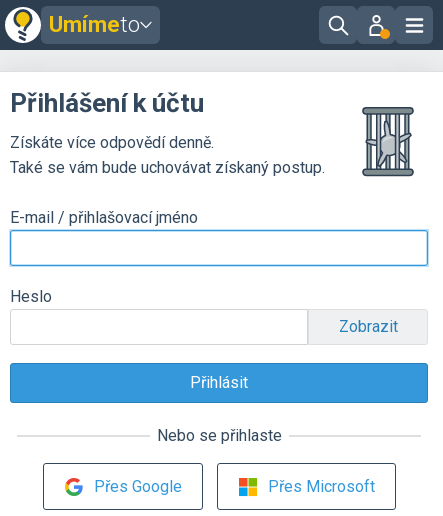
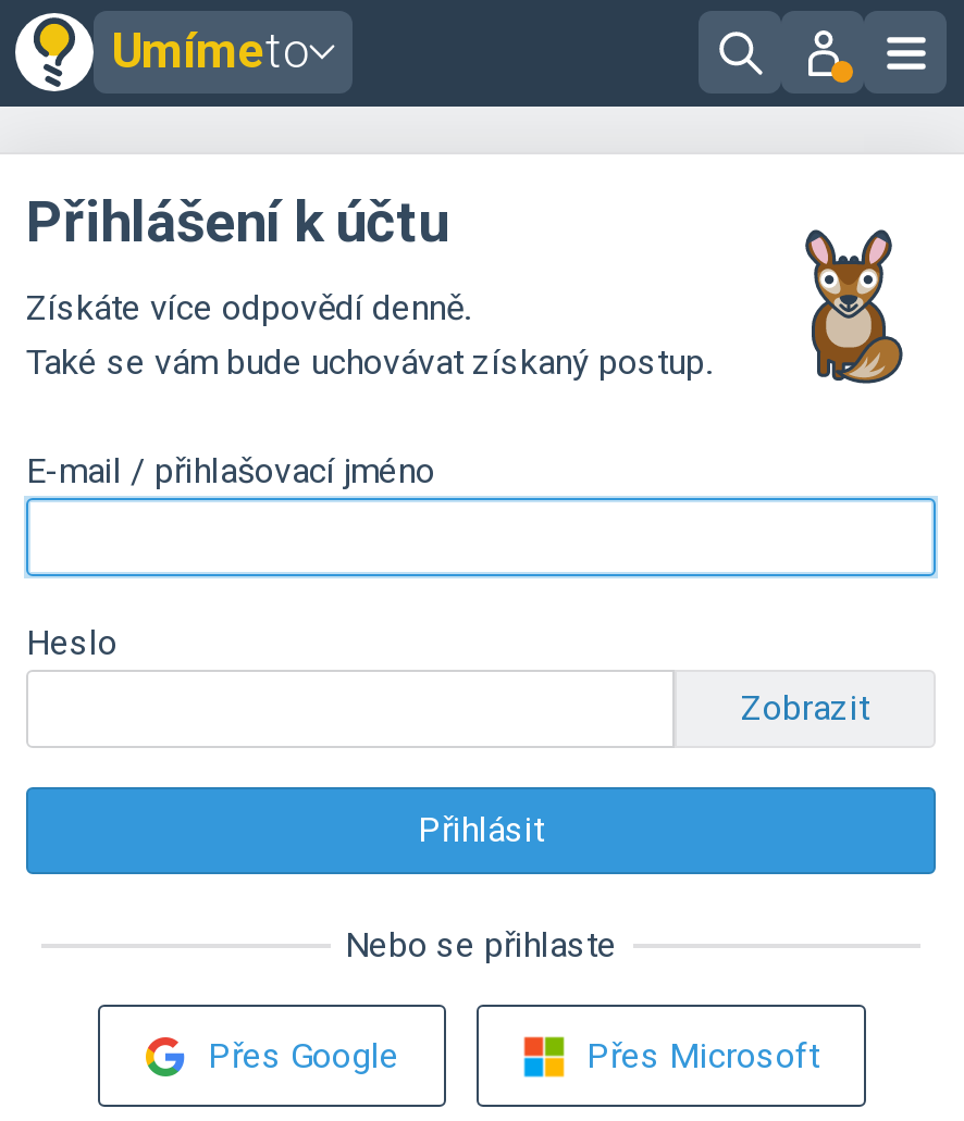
[361,106,415,177] [image] -> [792,231,905,385] [image]

